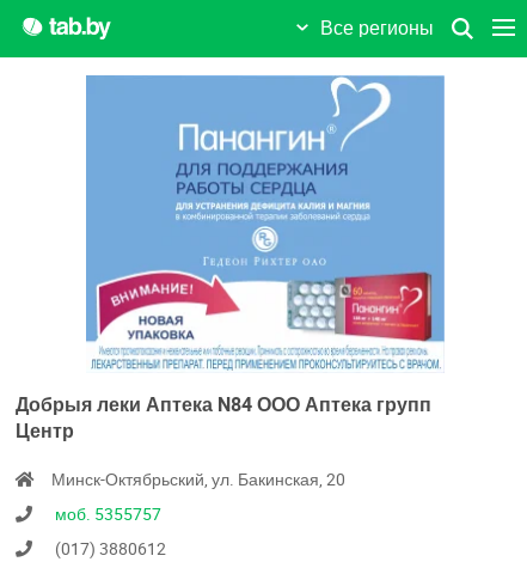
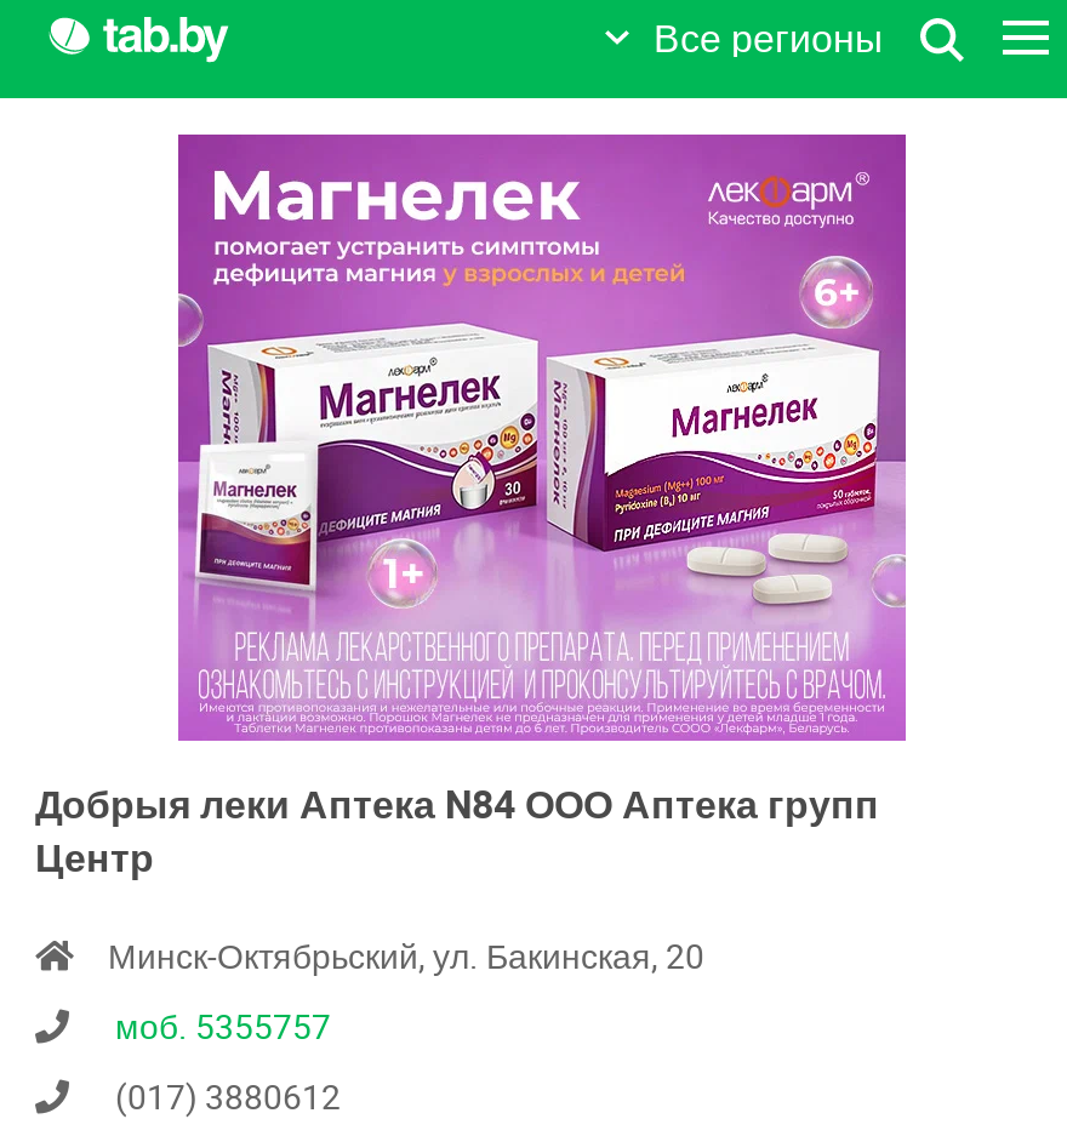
[85,74,445,372] [image] -> [176,132,908,743] [image]

